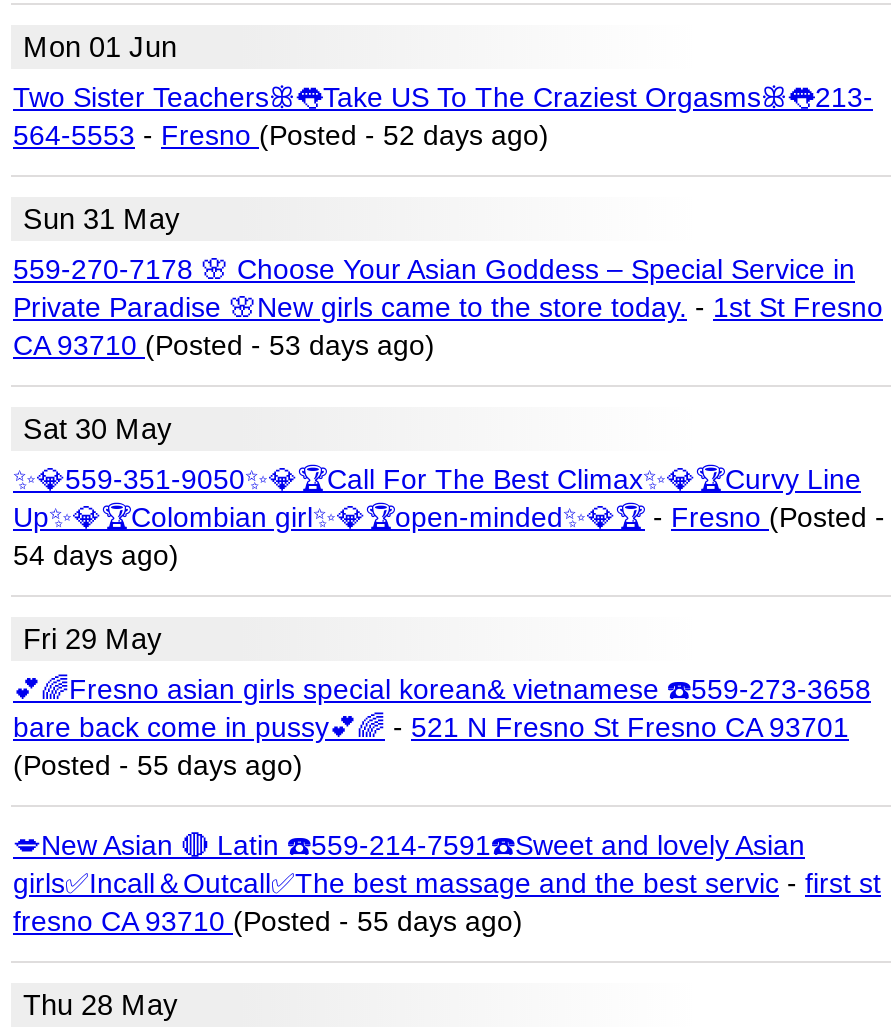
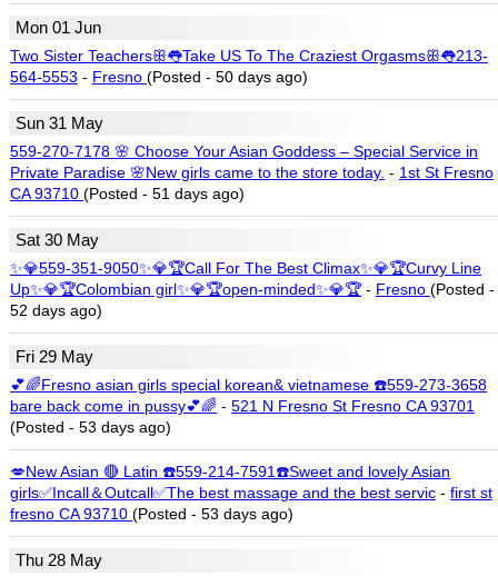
[13,119,549,151] 564-5553 - Fresno (Posted - 52 days ago) -> [10,68,308,86] 564-5553 - Fresno (Posted - 50 days ago)
[13,329,435,361] CA 93710 (Posted - 53 days ago) -> [10,185,245,203] CA 93710 (Posted - 51 days ago)
[13,539,179,571] 54 days ago) -> [10,302,102,319] 52 days ago)
[13,749,303,781] (Posted - 55 days ago) -> [10,418,171,436] (Posted - 53 days ago)
[13,905,523,937] fresno CA 93710 (Posted - 55 days ago) -> [10,505,293,523] fresno CA 93710 (Posted - 53 days ago)

